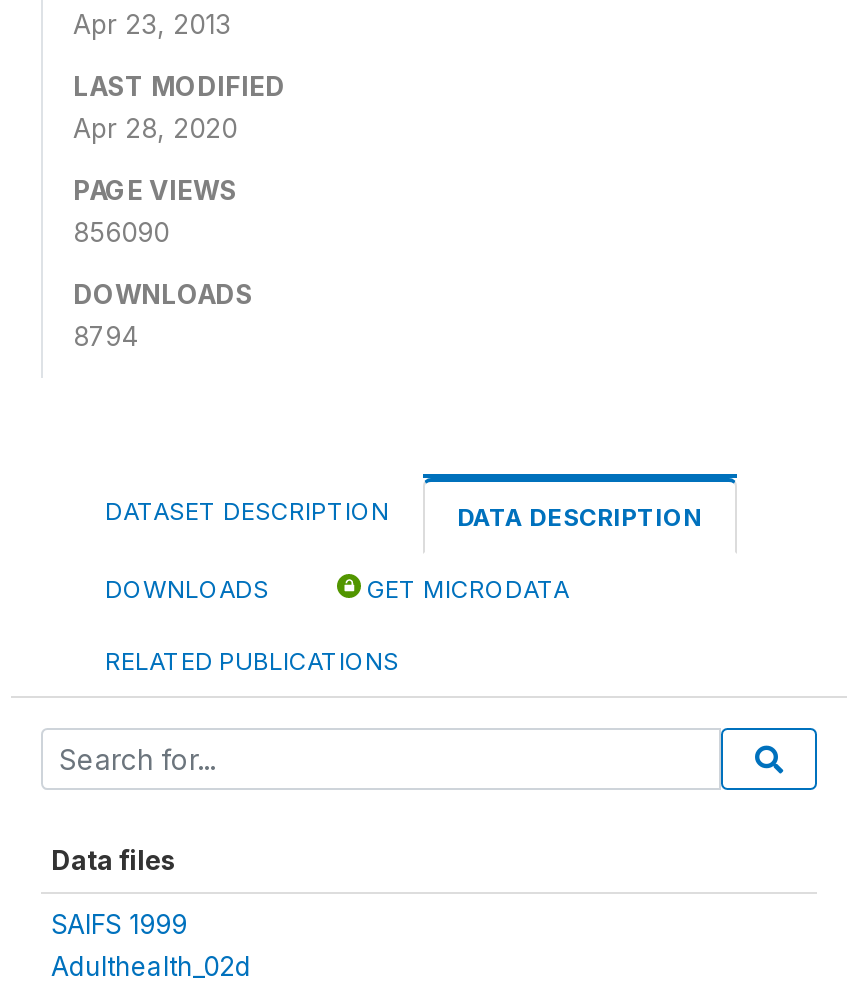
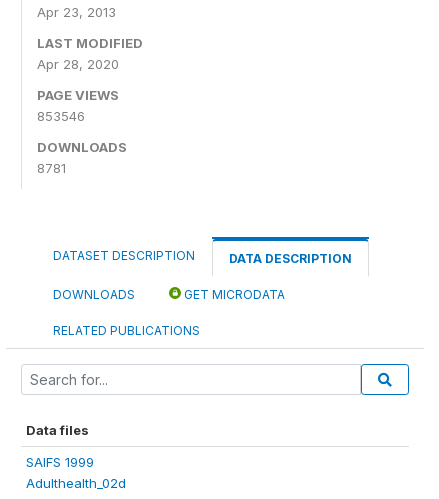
[73,216,169,248] 856090 -> [37,108,85,124] 853546
[73,320,137,352] 8794 -> [37,160,66,176] 8781

